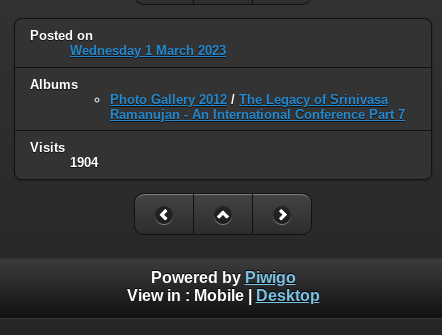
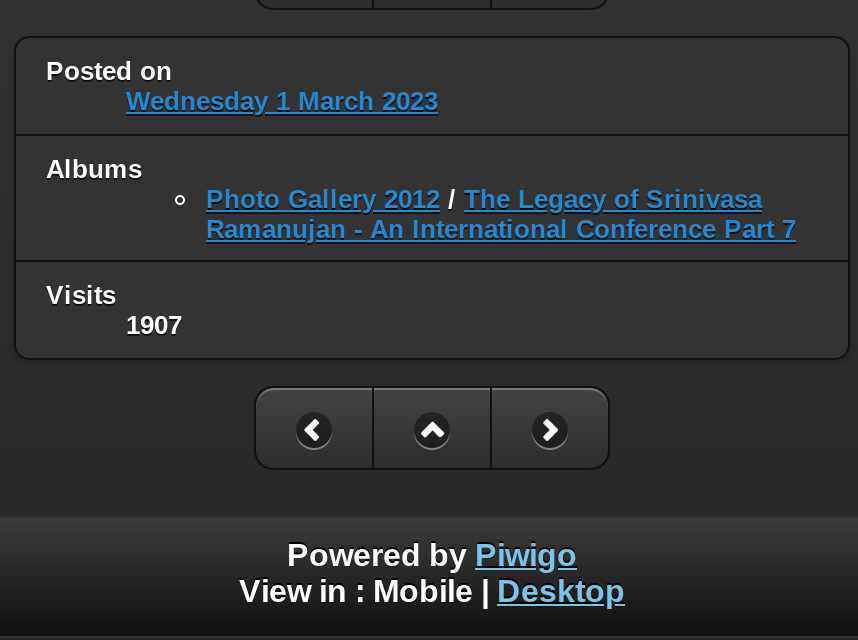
[70,155,98,170] 1904 -> [126,311,182,341] 1907

